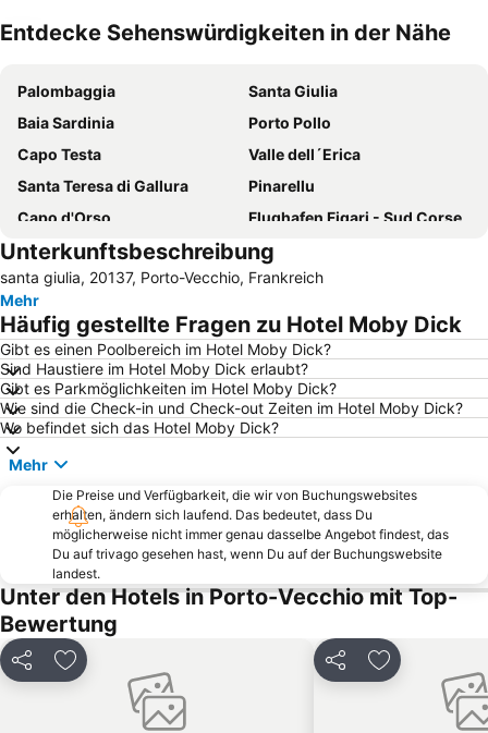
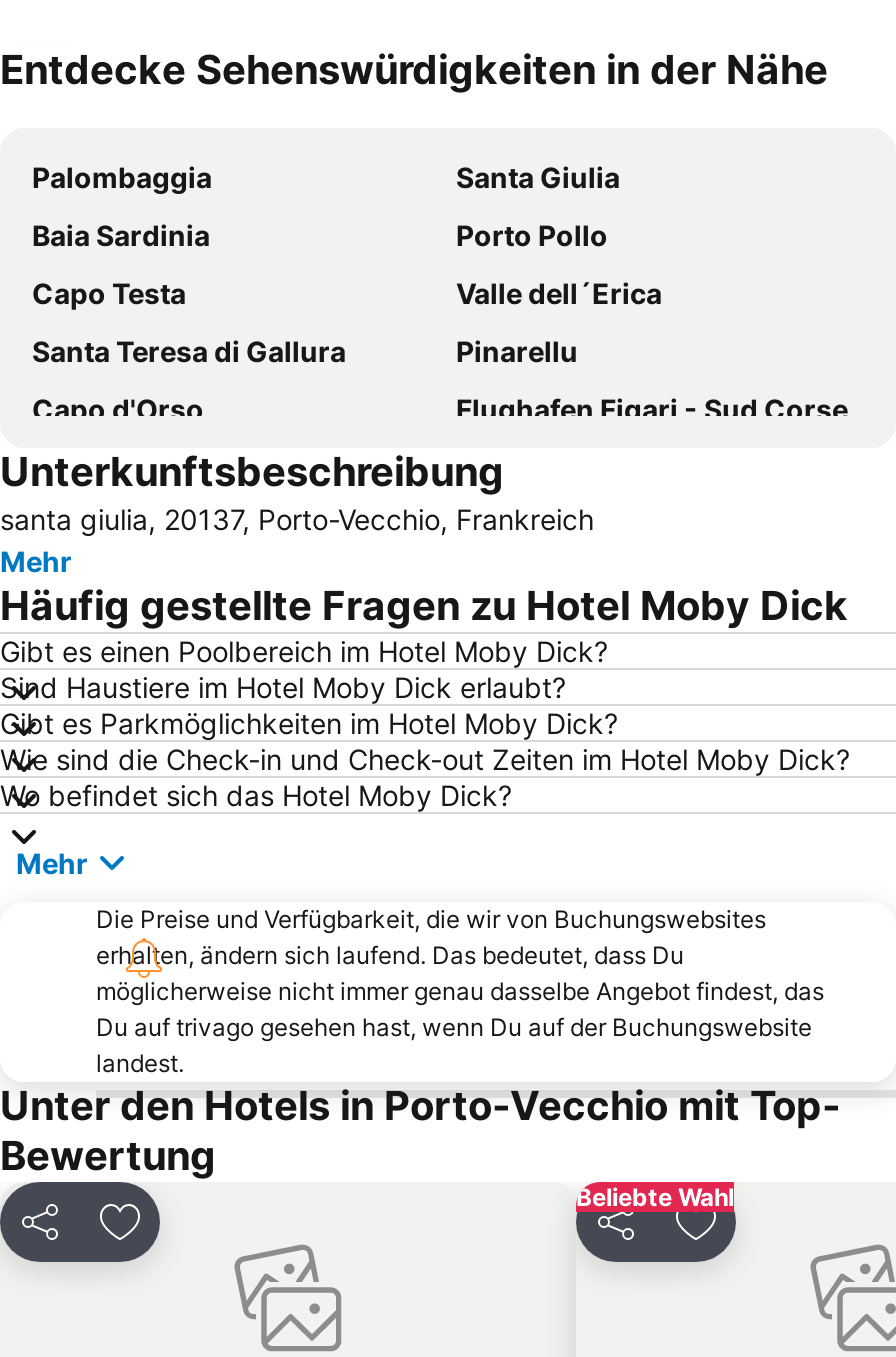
none -> [576,1183,734,1213] Beliebte Wahl

